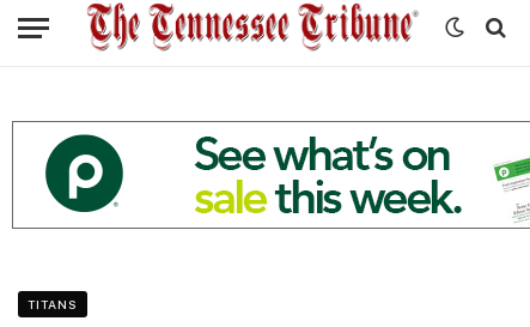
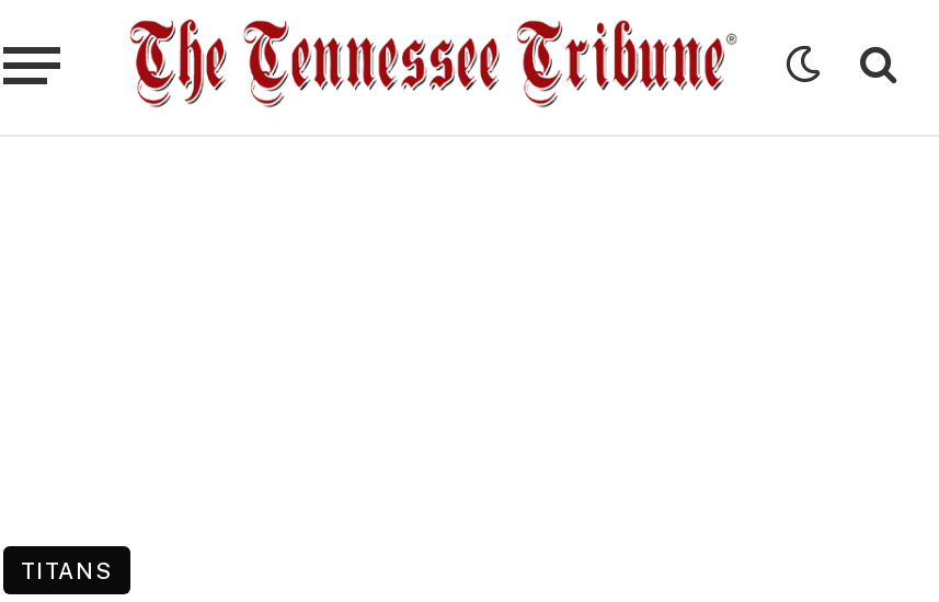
[11,120,526,230] [image] -> none

